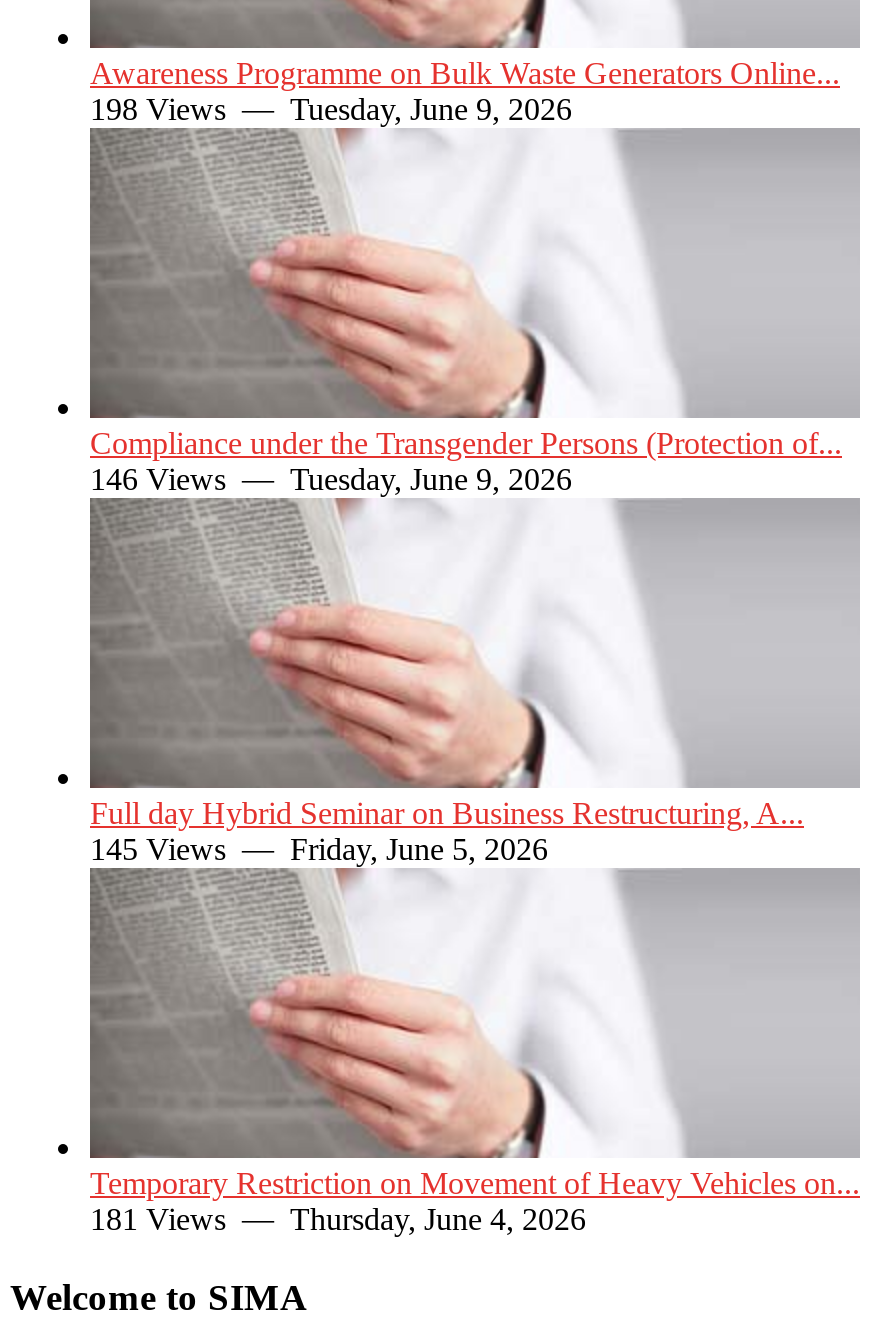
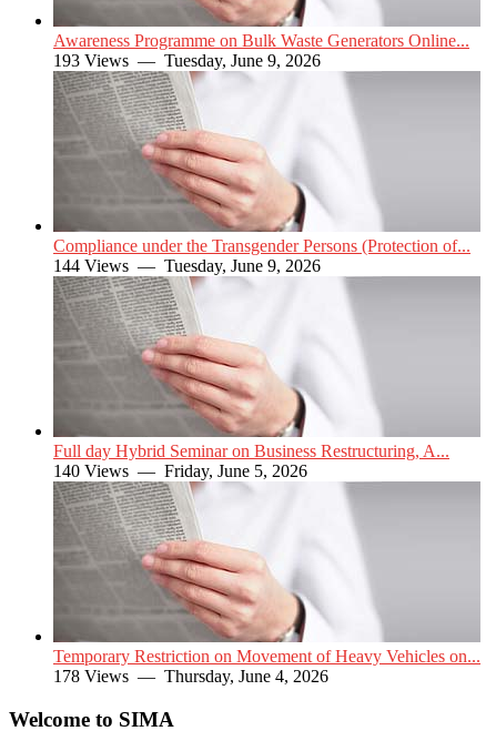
[90,93,572,127] 198 Views — Tuesday, June 9, 2026 -> [53,51,321,70] 193 Views — Tuesday, June 9, 2026
[90,463,572,497] 146 Views — Tuesday, June 9, 2026 -> [53,257,321,275] 144 Views — Tuesday, June 9, 2026
[90,833,548,867] 145 Views — Friday, June 5, 2026 -> [53,462,307,481] 140 Views — Friday, June 5, 2026
[90,1203,586,1237] 181 Views — Thursday, June 4, 2026 -> [53,667,328,686] 178 Views — Thursday, June 4, 2026

